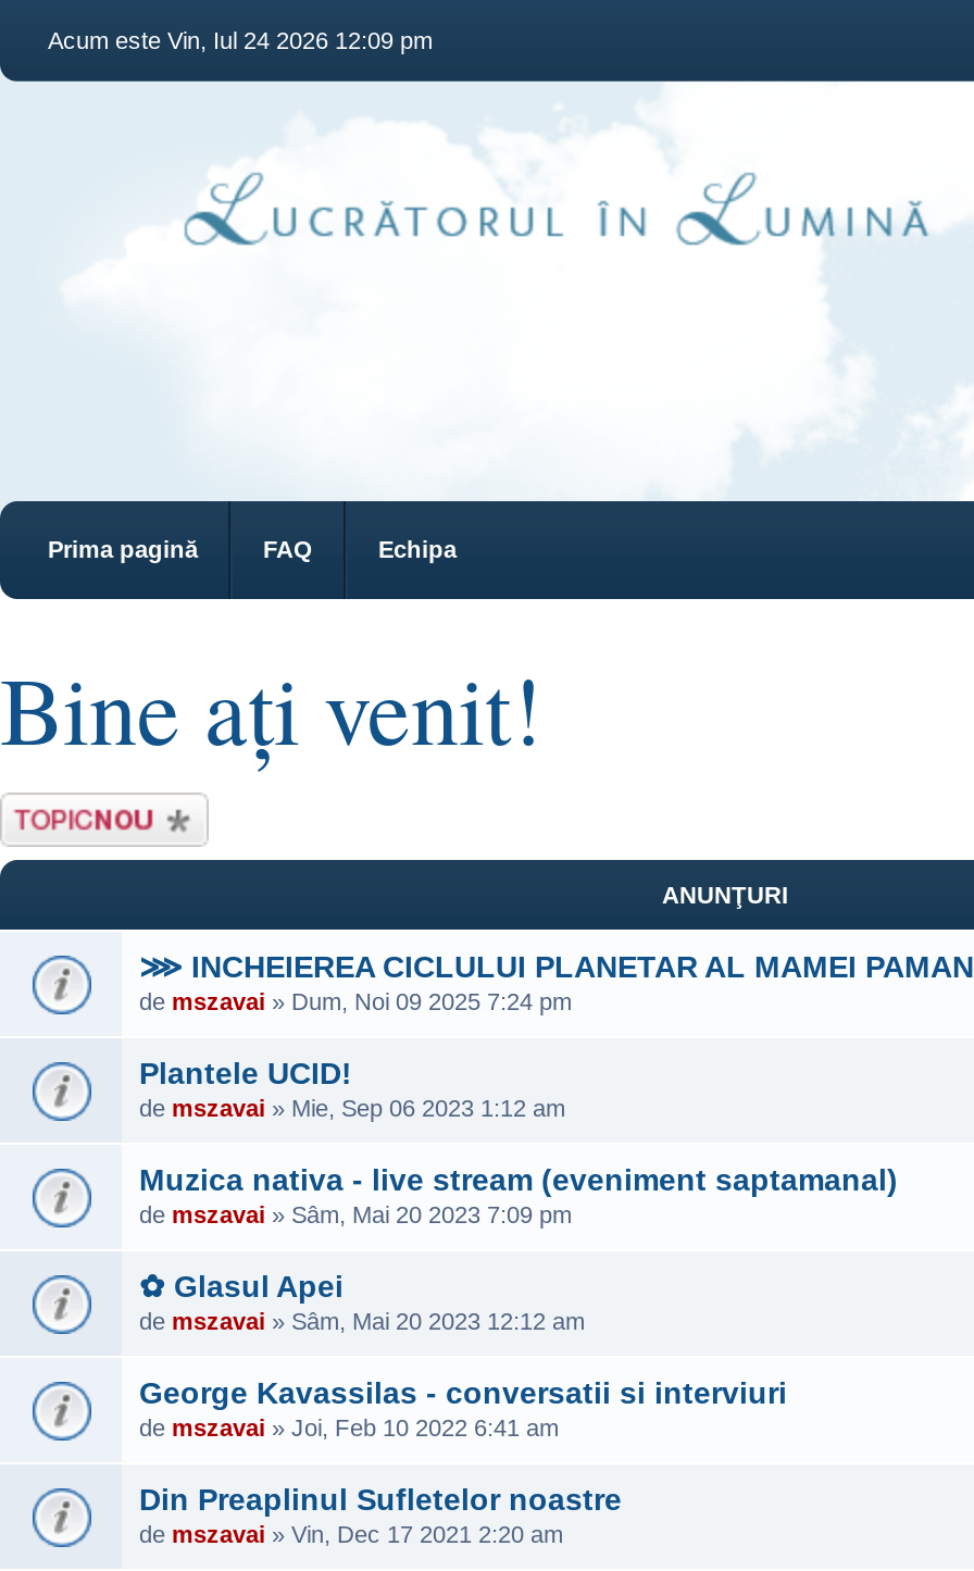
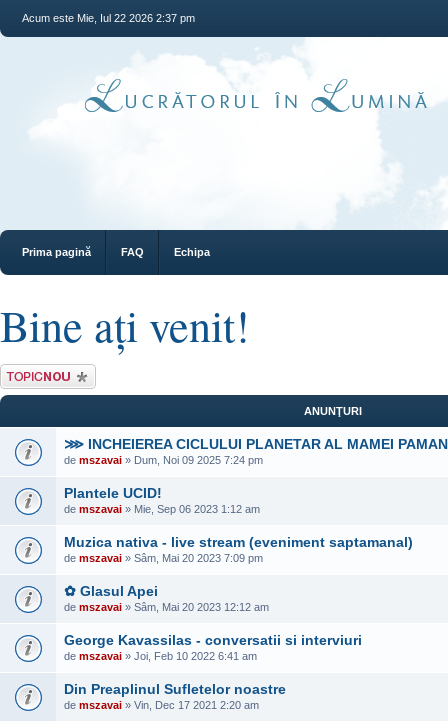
[48,27,433,53] Acum este Vin, Iul 24 2026 12:09 pm -> [22,12,195,24] Acum este Mie, Iul 22 2026 2:37 pm

